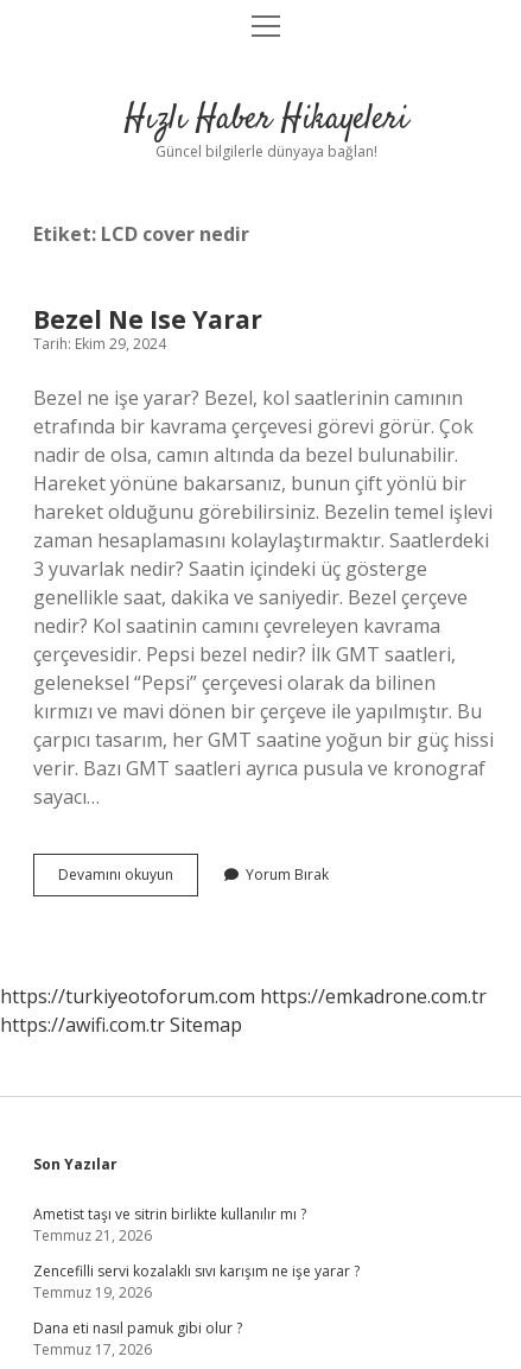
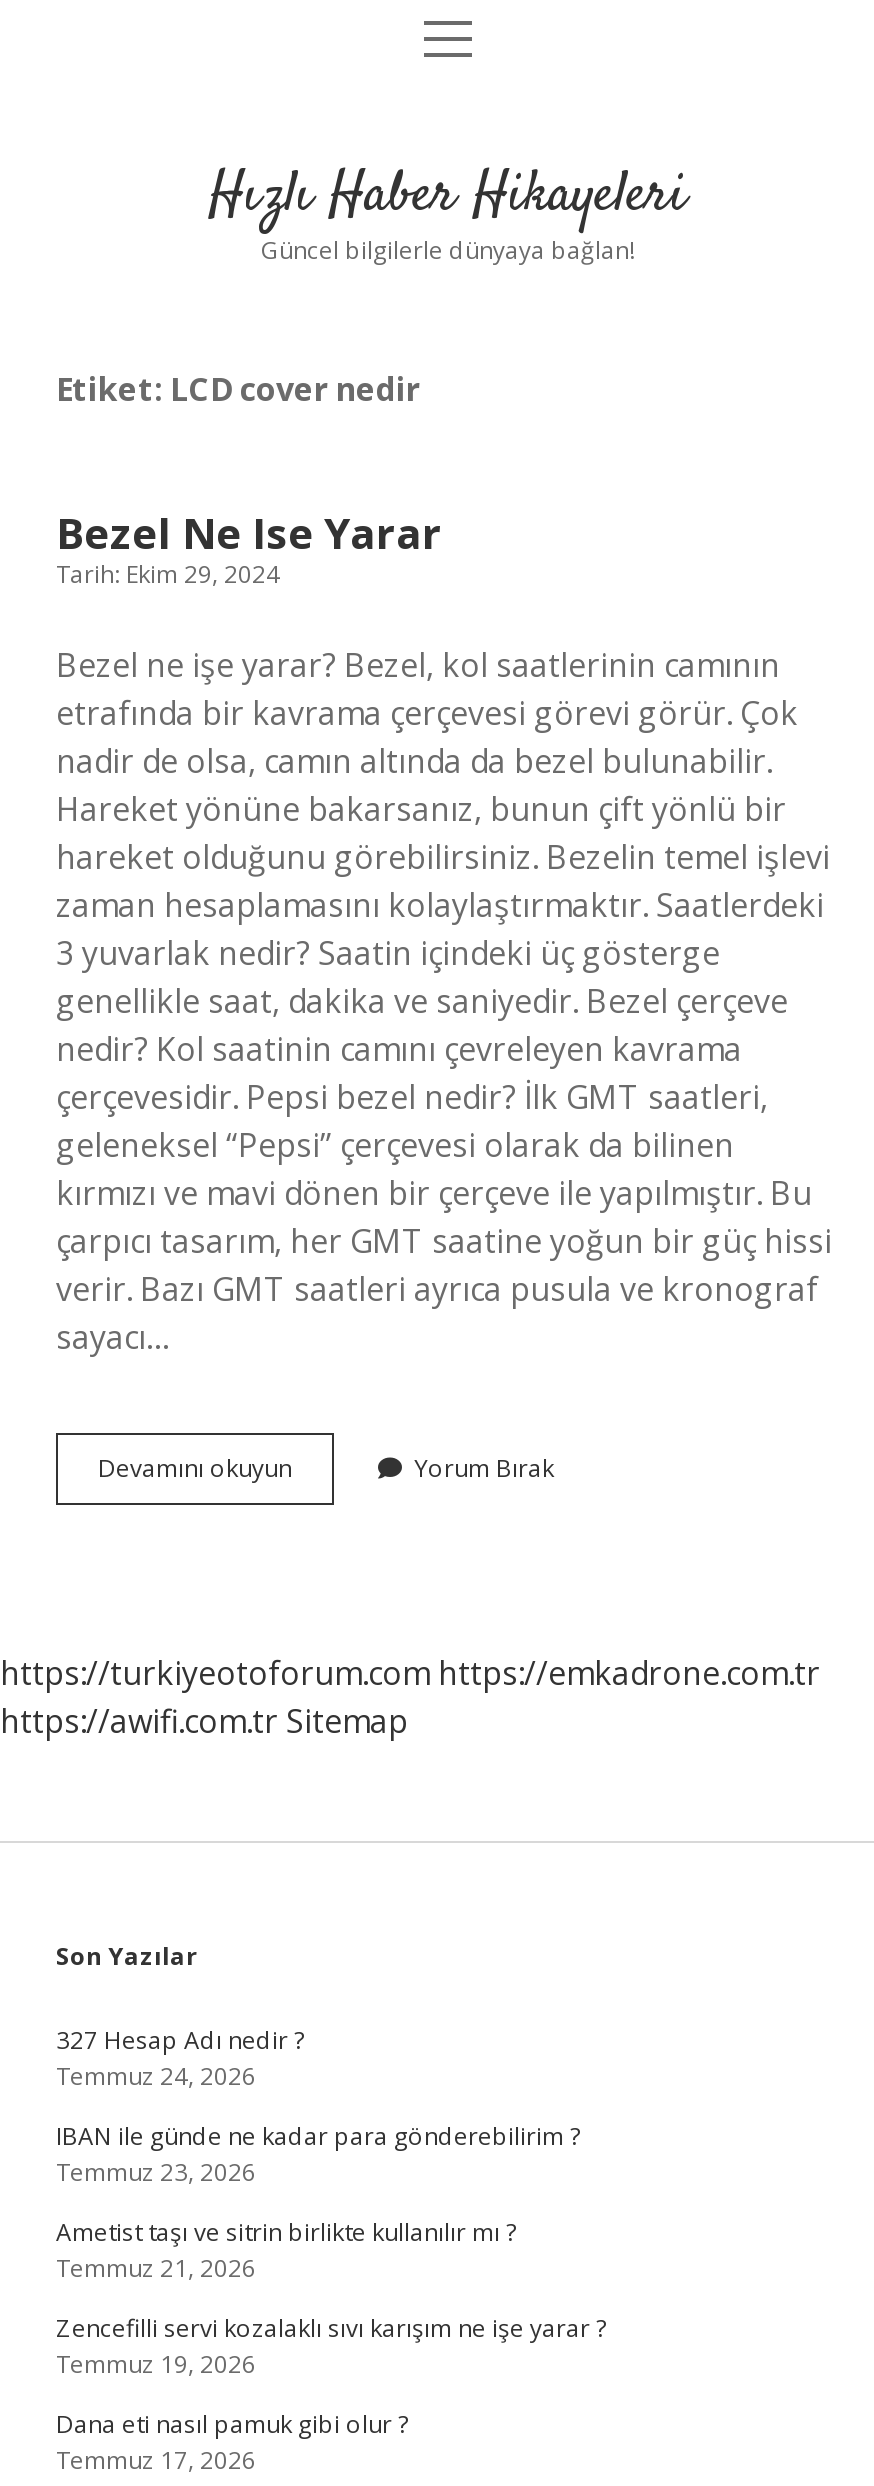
none -> [56,2023,580,2189] 327 Hesap Adı nedir ? | Temmuz 24, 2026 | IBAN ile günde ne kadar para gönderebilirim ? | Temmuz 23, 2026

